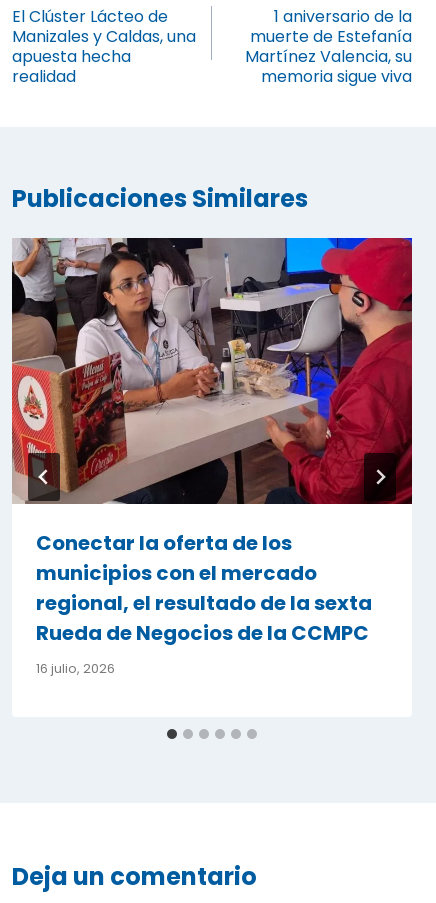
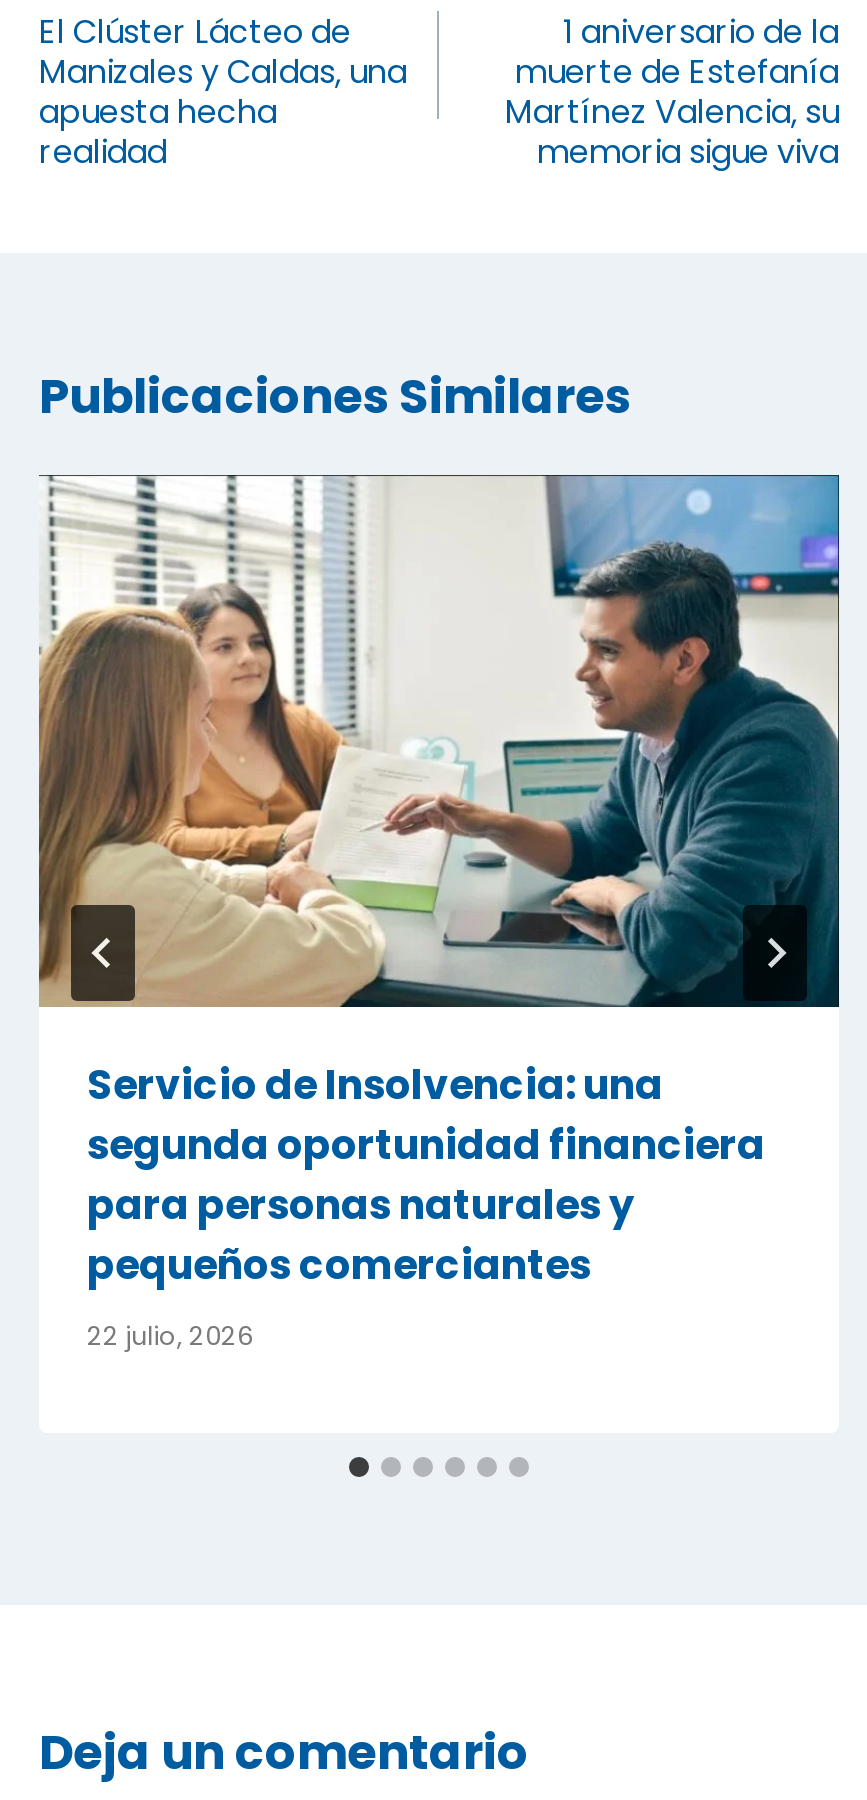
[11,237,413,647] [image] | Conectar la oferta de los | municipios con el mercado | regional, el resultado de la sexta | Rueda de Negocios de la CCMPC -> [37,473,841,1294] [image] | Servicio de Insolvencia: una | segunda oportunidad financiera | para personas naturales y | pequeños comerciantes
[36,660,115,677] 16 julio, 2026 -> [87,1319,253,1353] 22 julio, 2026

